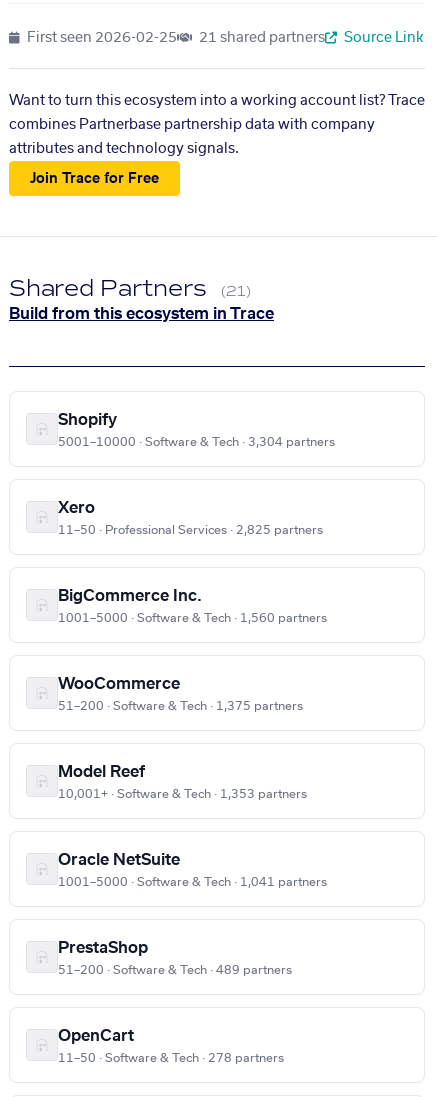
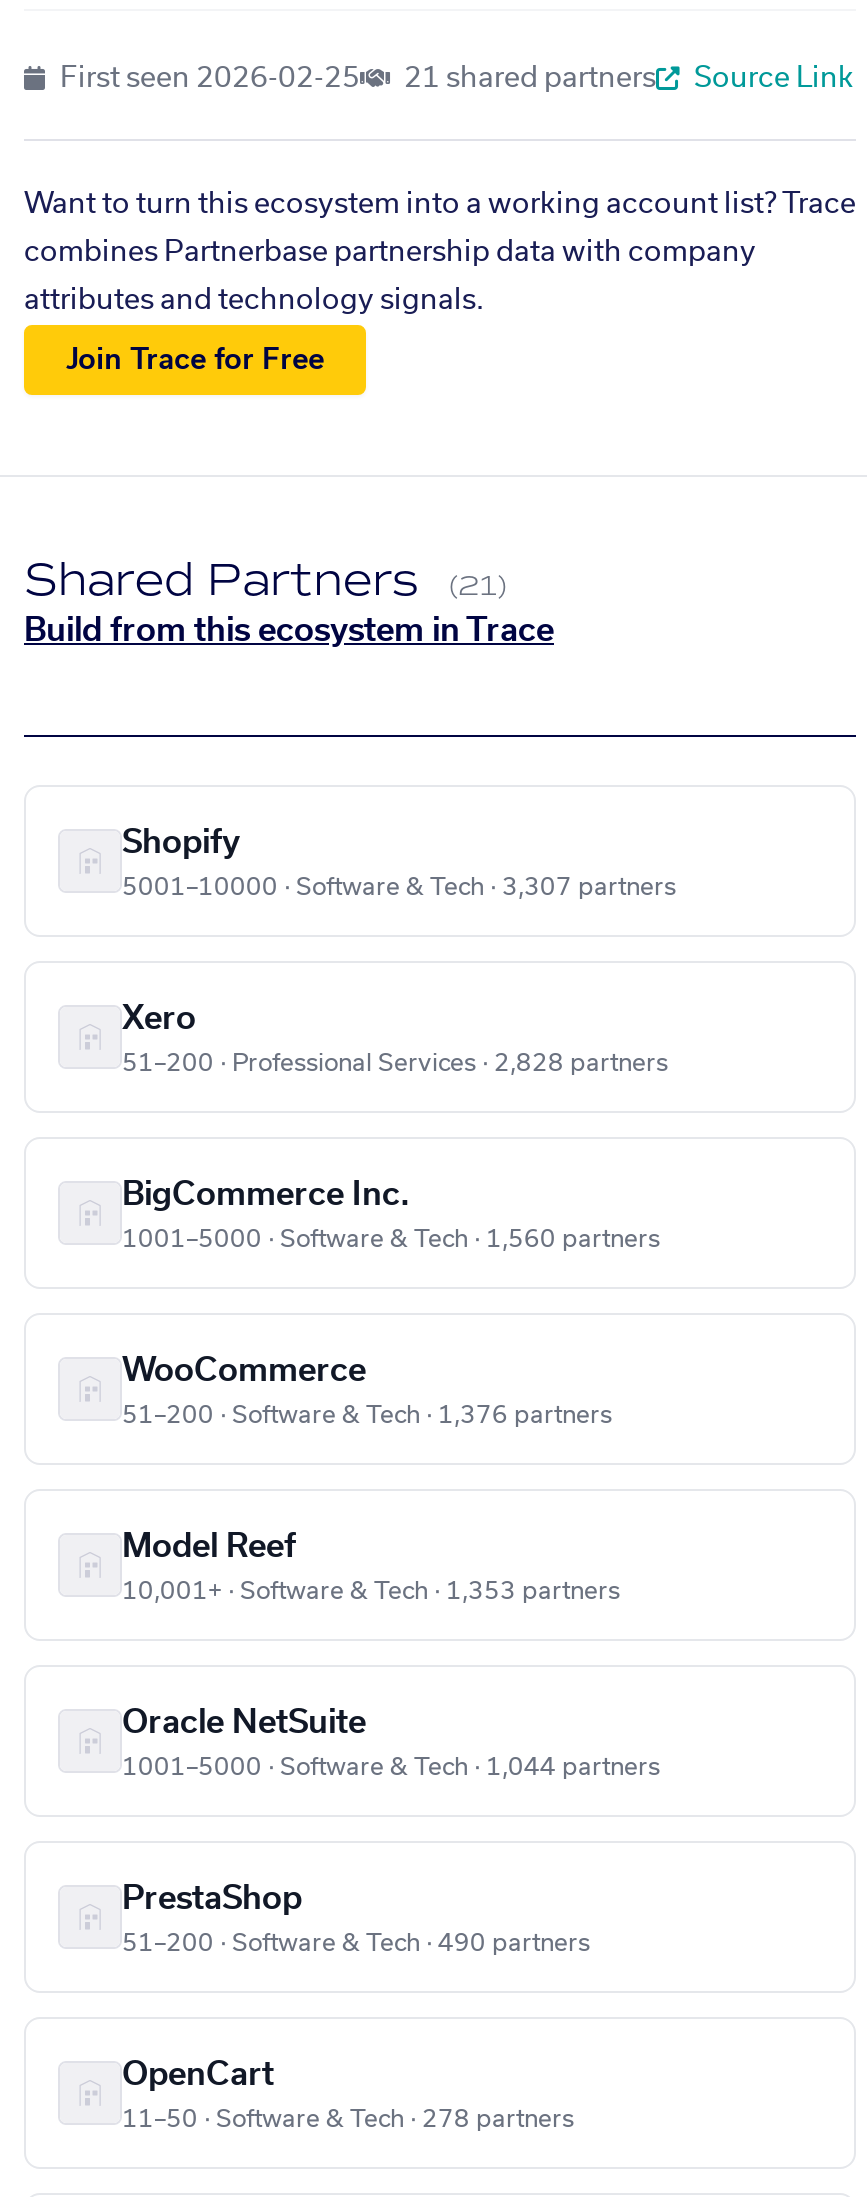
[58,436,335,448] 5001–10000 · Software & Tech · 3,304 partners -> [122,875,676,899] 5001–10000 · Software & Tech · 3,307 partners
[58,524,323,536] 11–50 · Professional Services · 2,825 partners -> [122,1051,668,1075] 51–200 · Professional Services · 2,828 partners
[58,700,303,712] 51–200 · Software & Tech · 1,375 partners -> [122,1403,612,1427] 51–200 · Software & Tech · 1,376 partners
[58,876,327,888] 1001–5000 · Software & Tech · 1,041 partners -> [122,1755,660,1779] 1001–5000 · Software & Tech · 1,044 partners
[58,964,292,976] 51–200 · Software & Tech · 489 partners -> [122,1931,590,1955] 51–200 · Software & Tech · 490 partners

